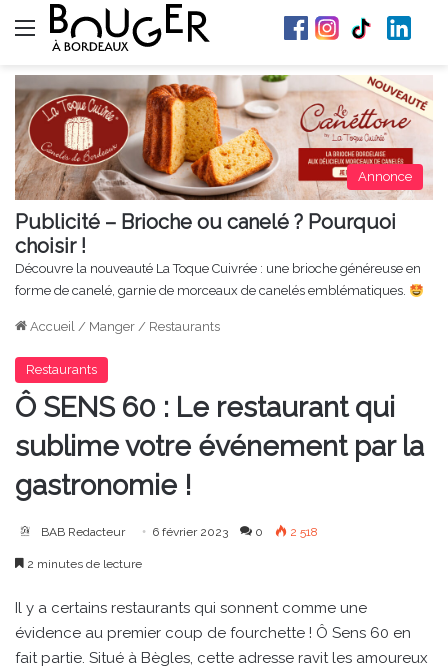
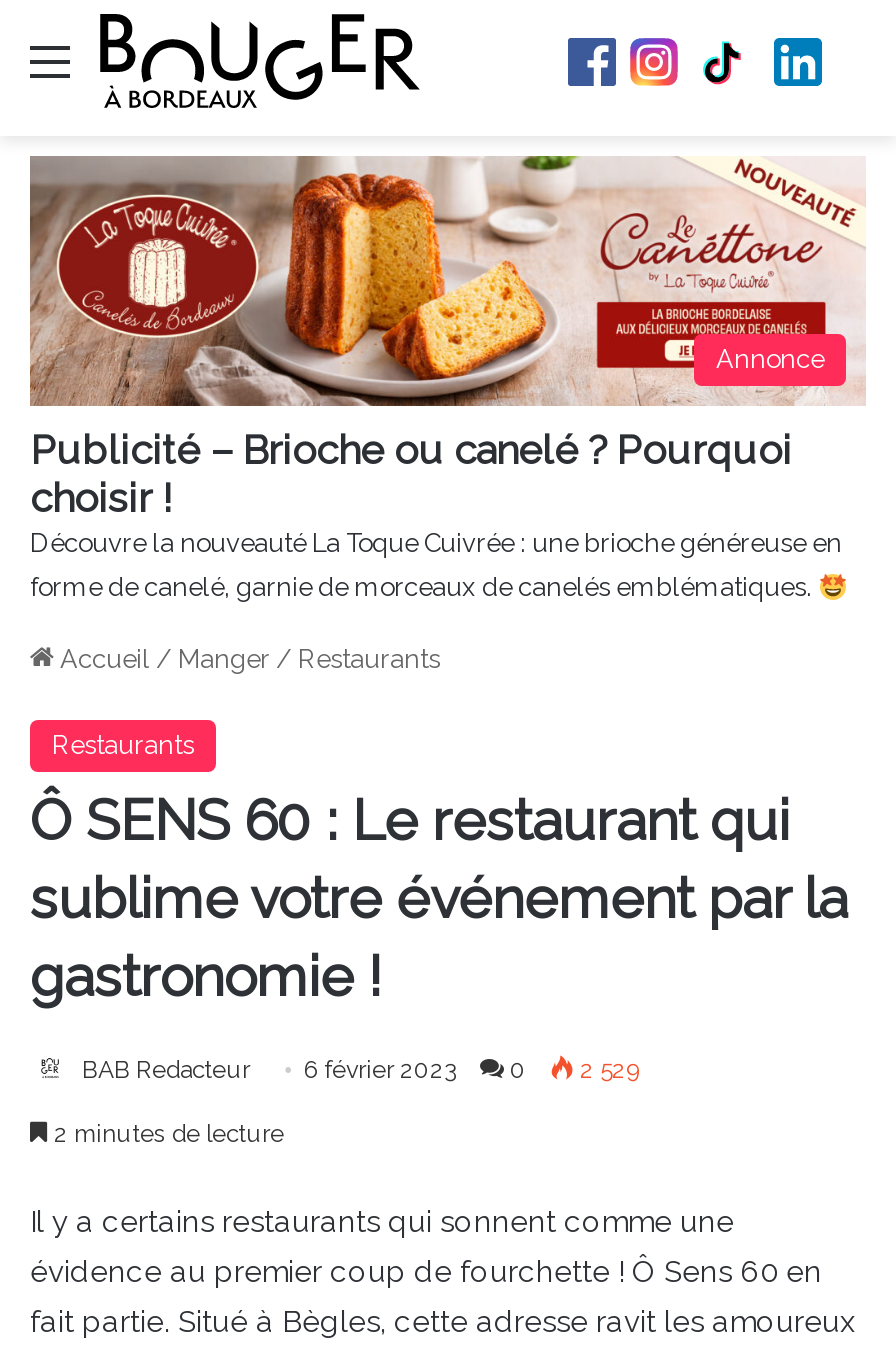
[287,525,318,539] 2 518 -> [574,1057,638,1085] 2 529

